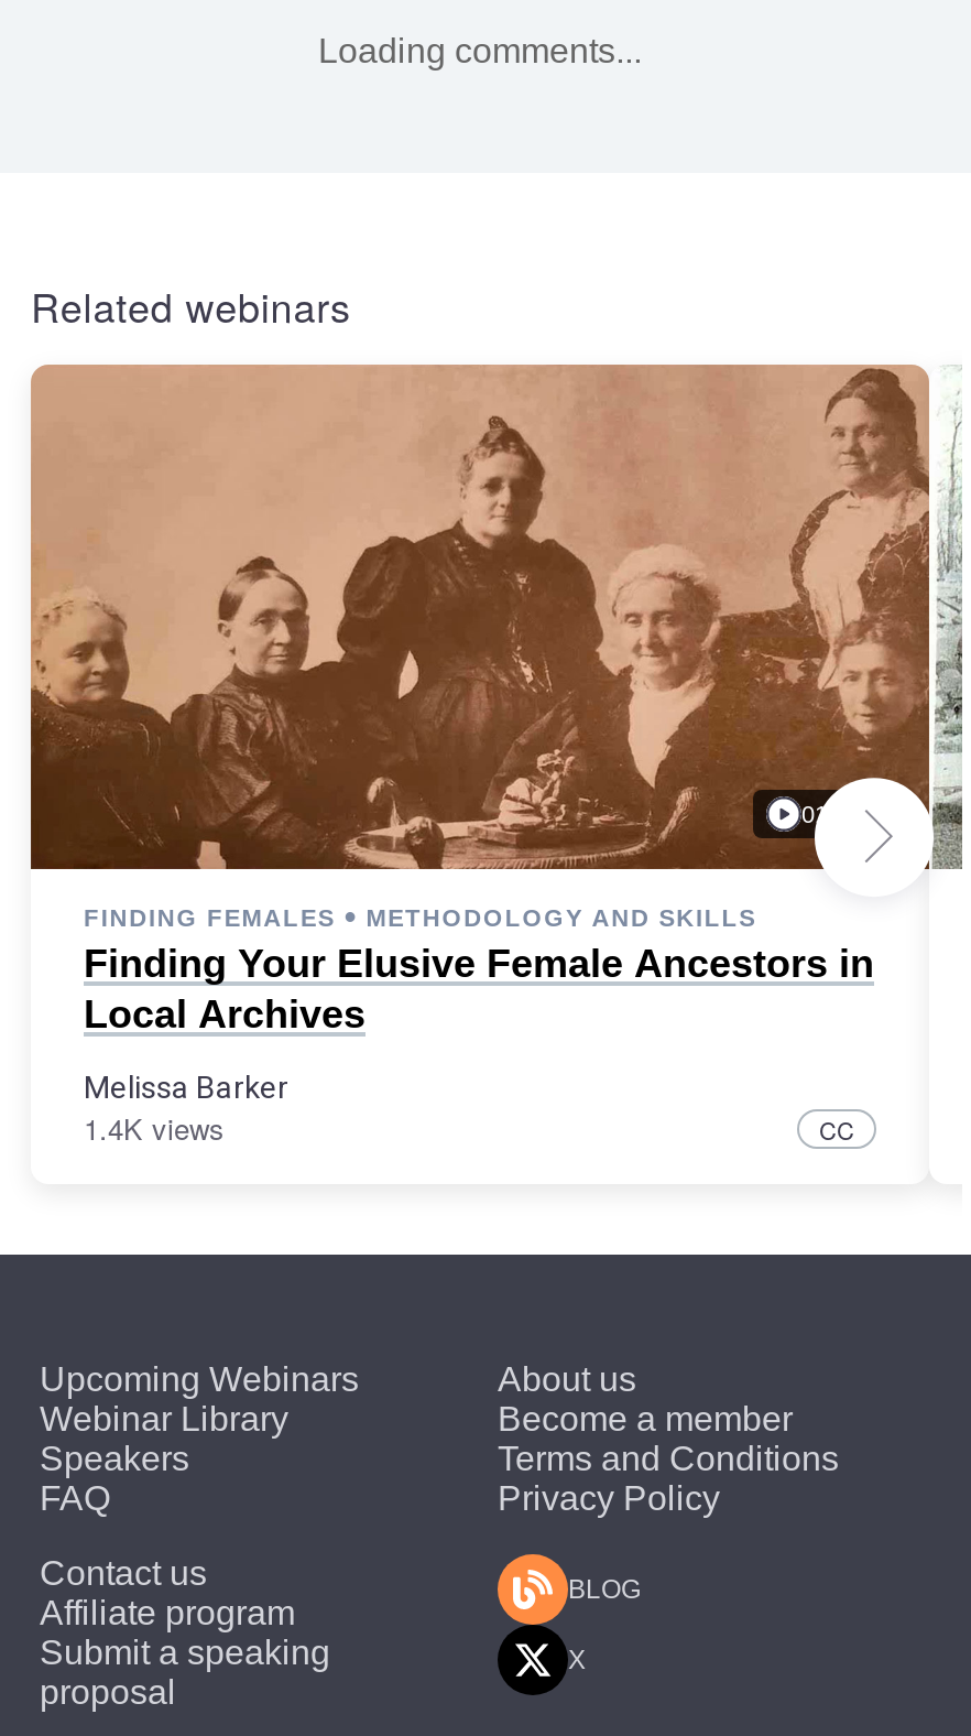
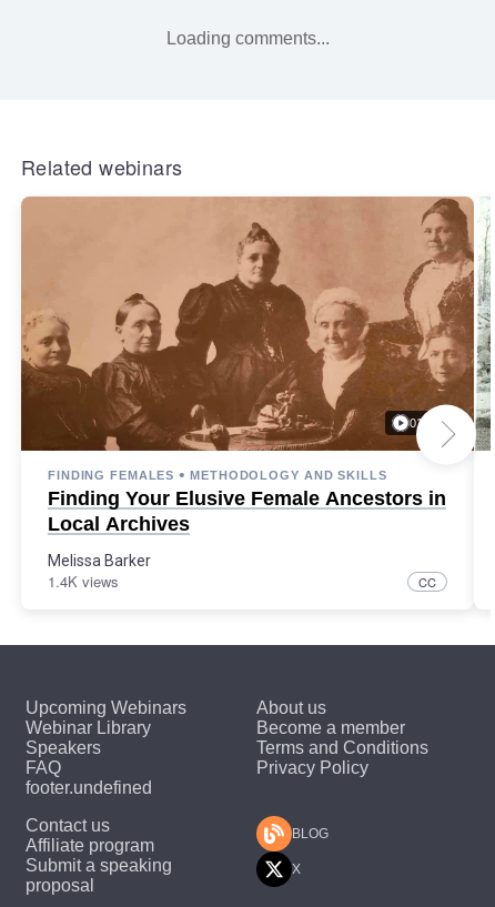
none -> [26,778,152,797] footer.undefined

